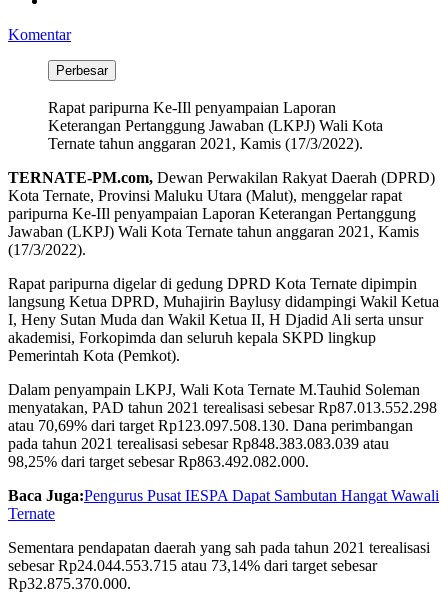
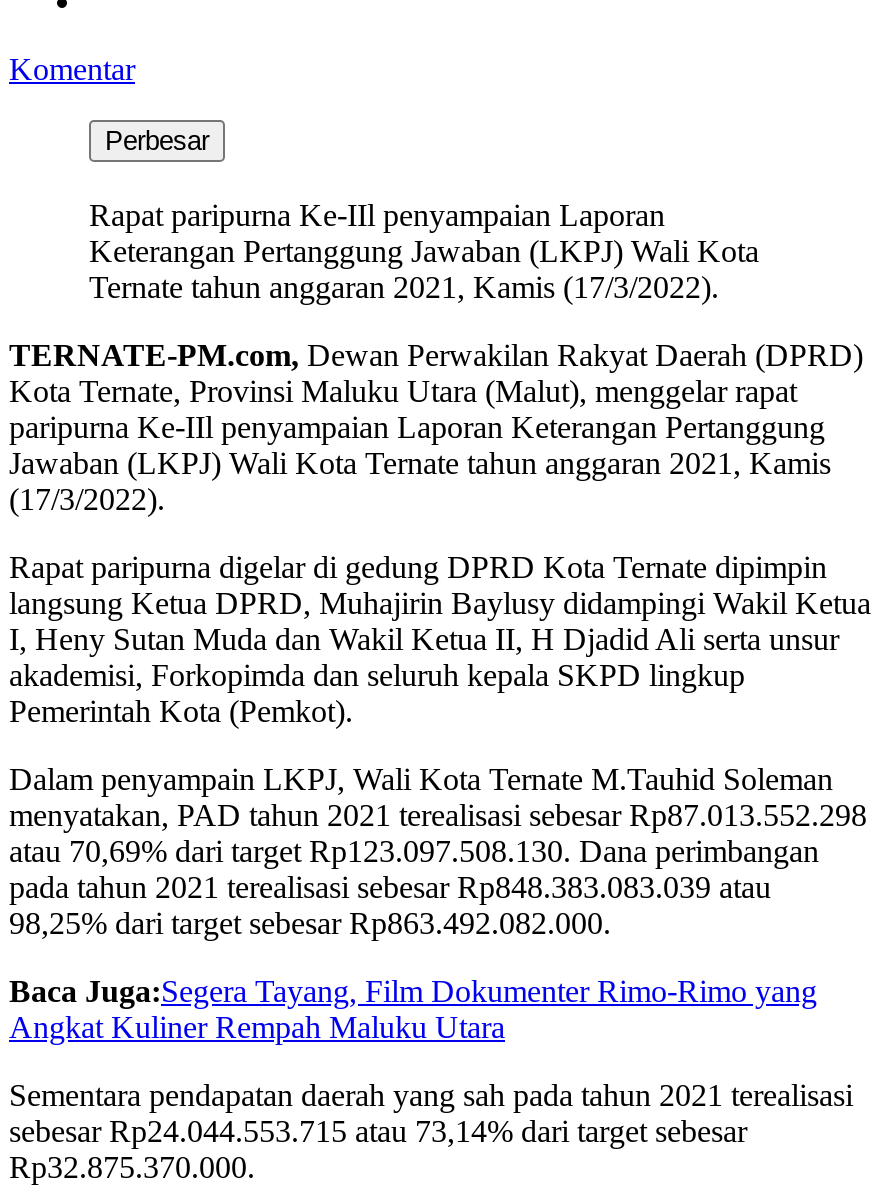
[8,487,439,522] Baca Juga:Pengurus Pusat IESPA Dapat Sambutan Hangat Wawali | Ternate -> [9,973,817,1043] Baca Juga:Segera Tayang, Film Dokumenter Rimo-Rimo yang | Angkat Kuliner Rempah Maluku Utara

